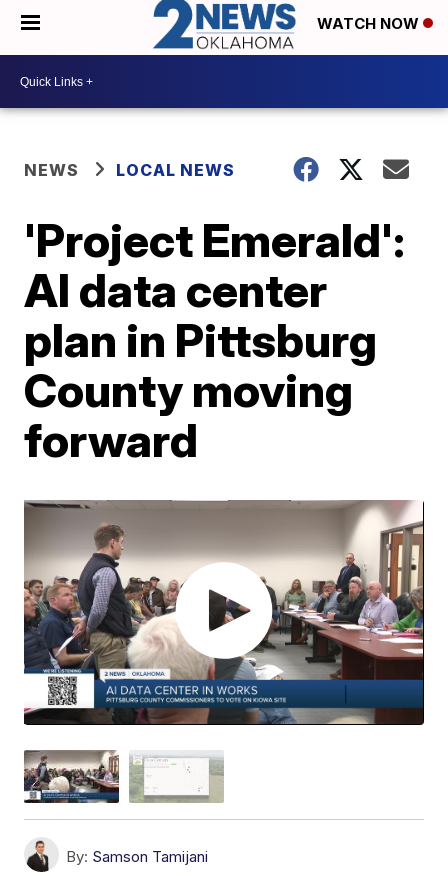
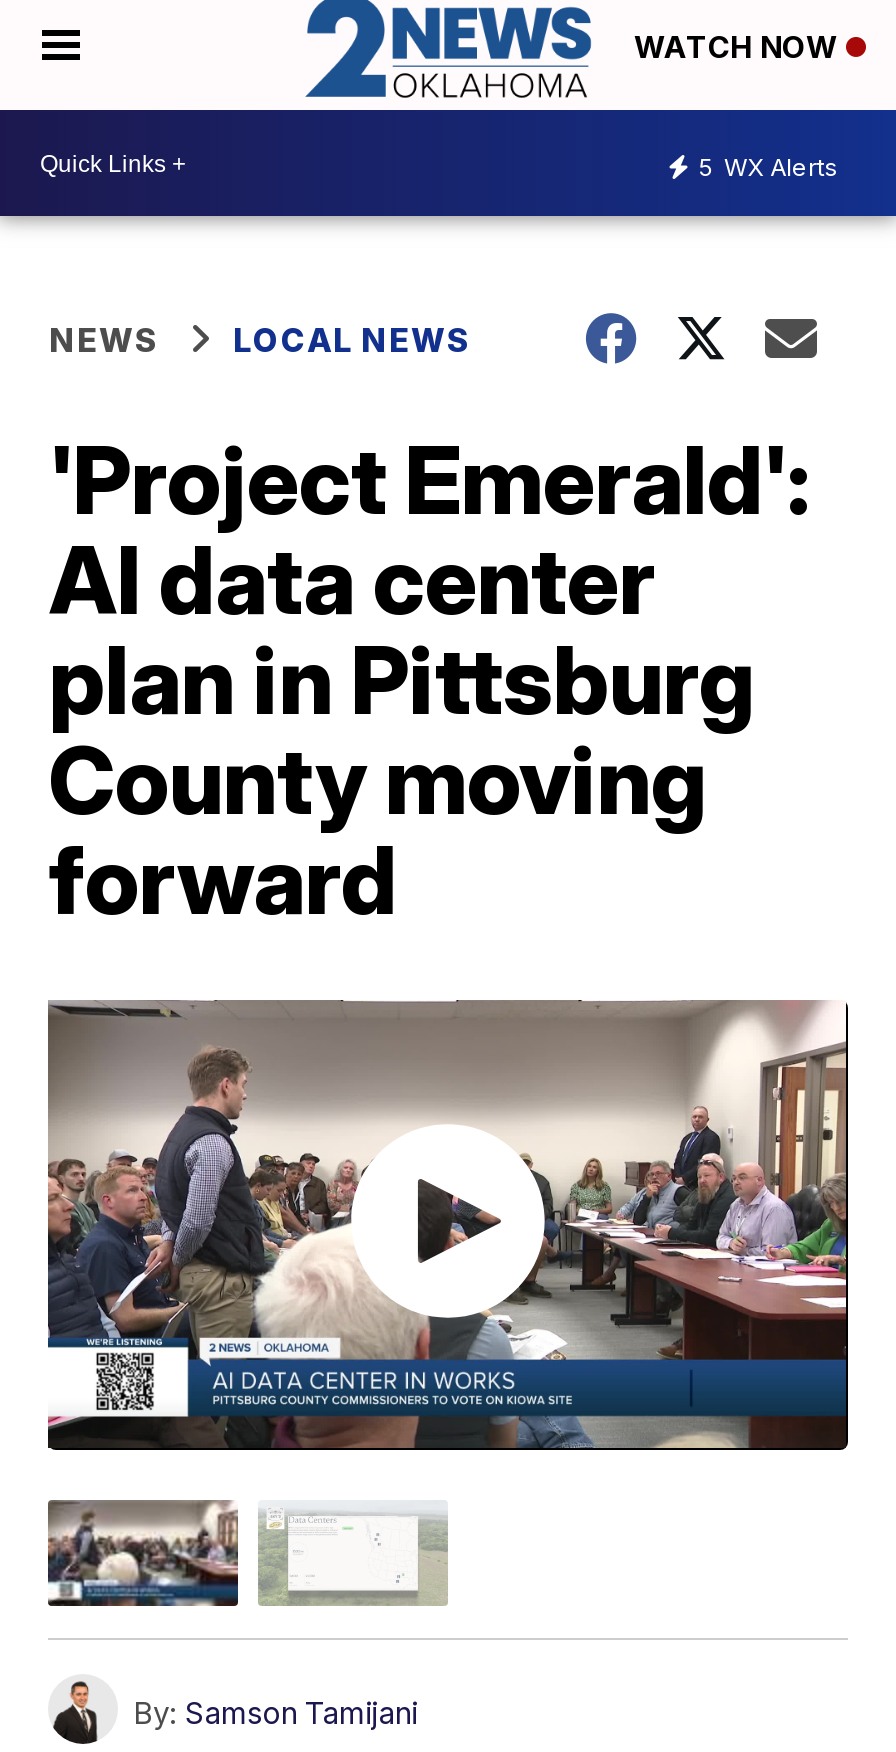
none -> [698,151,838,181] 5 WX Alerts

